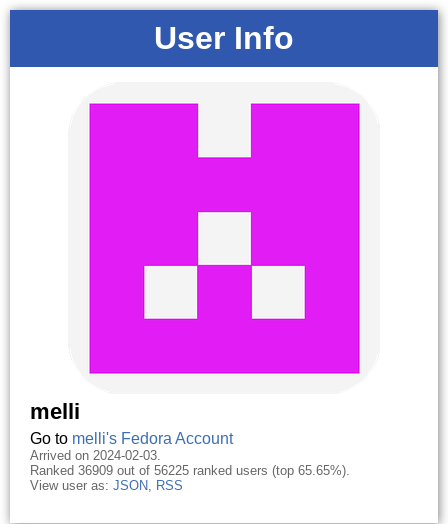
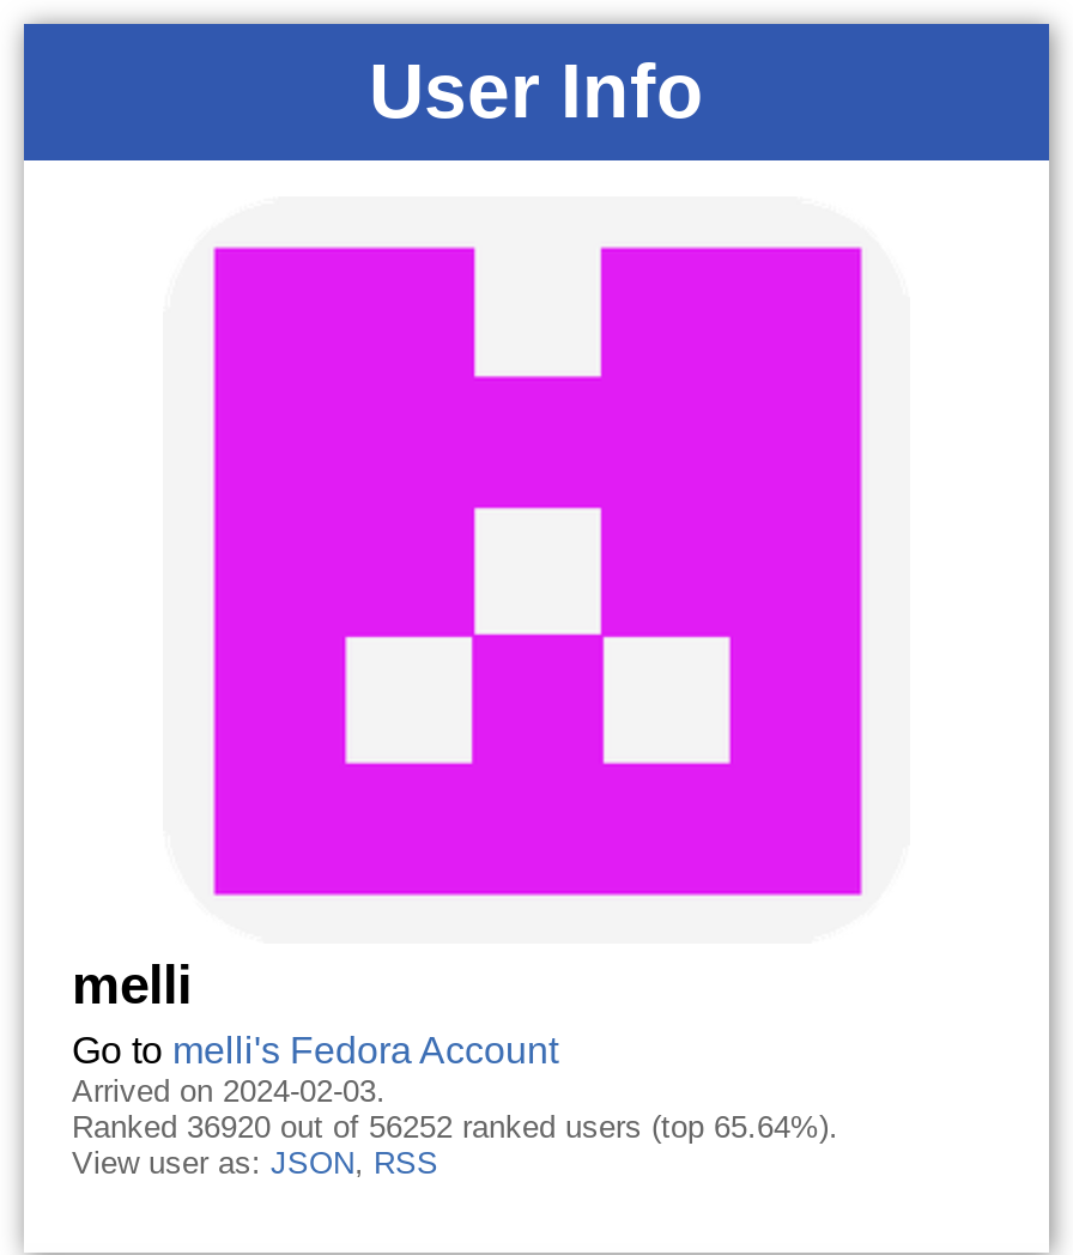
[30,463,350,478] Ranked 36909 out of 56225 ranked users (top 65.65%). -> [72,1109,838,1145] Ranked 36920 out of 56252 ranked users (top 65.64%).

